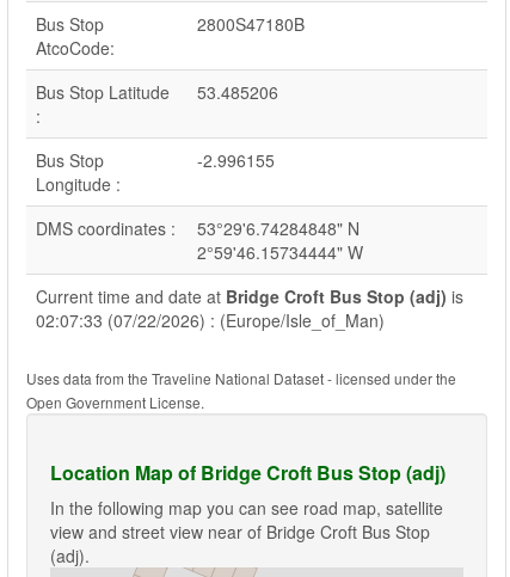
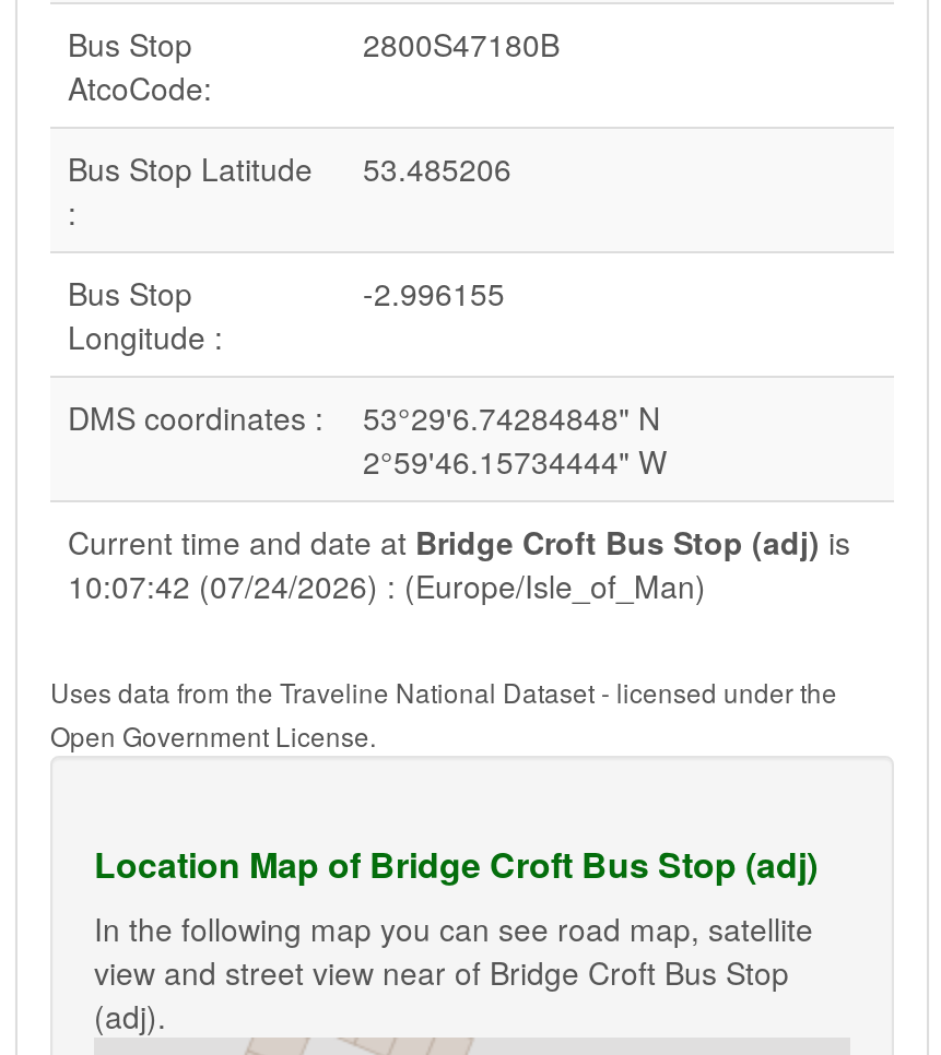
[36,308,385,332] 02:07:33 (07/22/2026) : (Europe/Isle_of_Man) -> [68,564,706,607] 10:07:42 (07/24/2026) : (Europe/Isle_of_Man)

